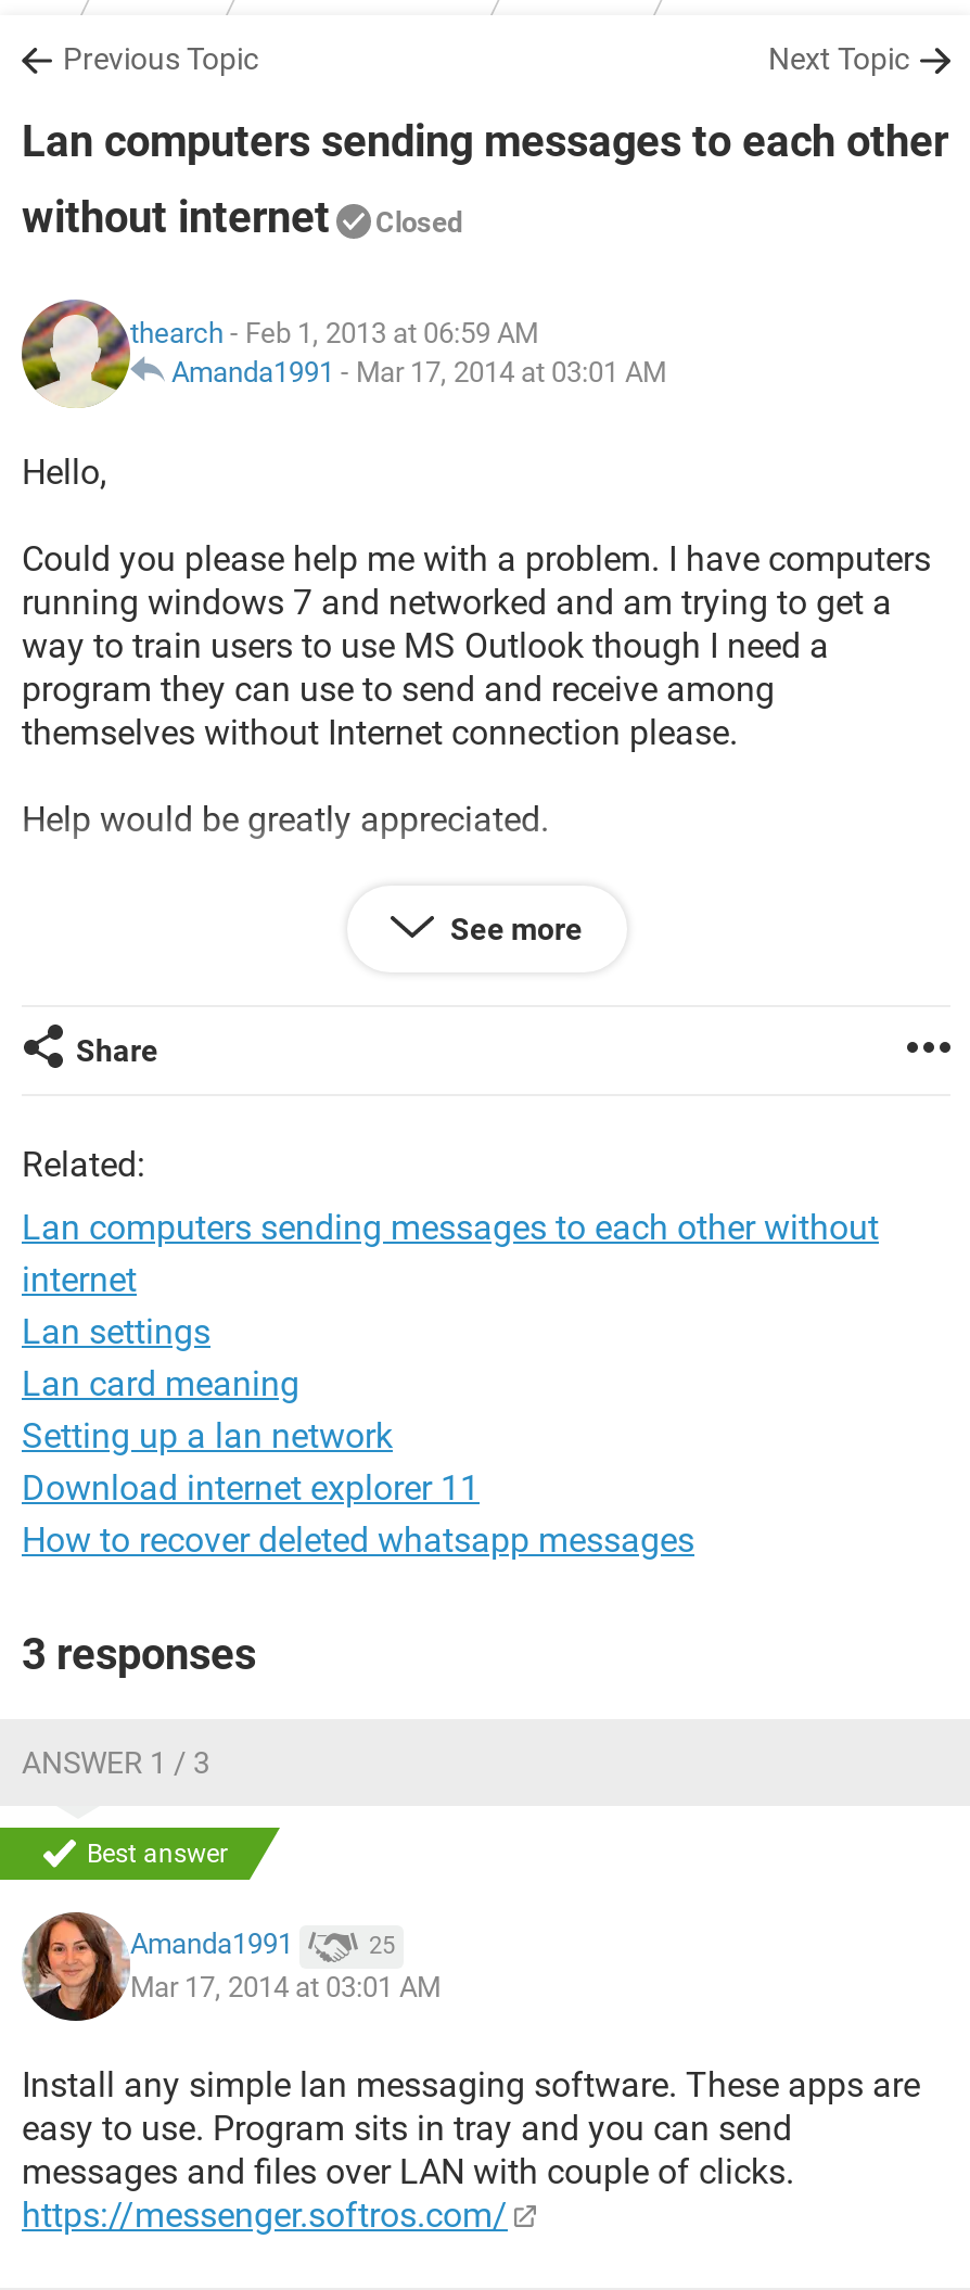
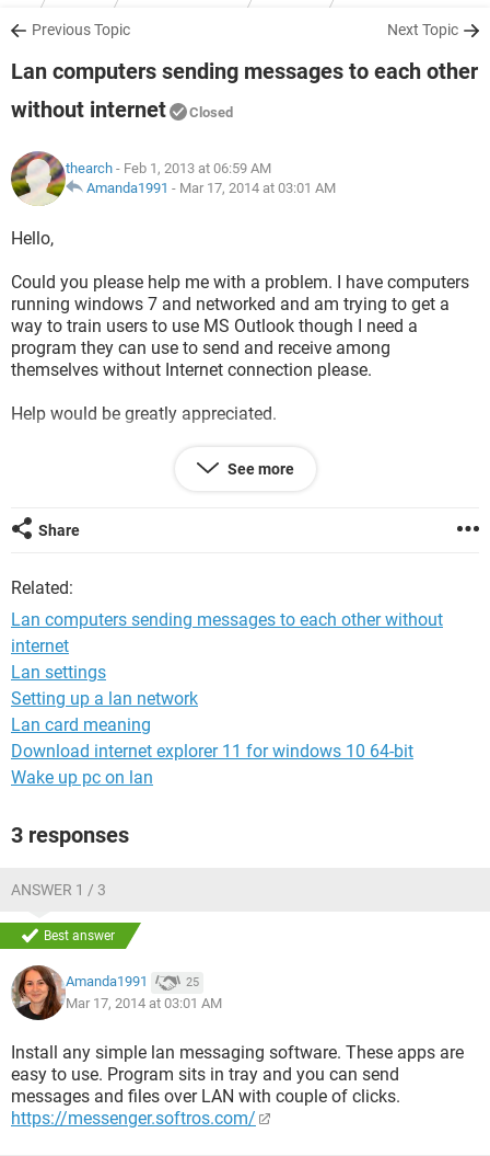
moved [22,1363,299,1404] -> [11,714,151,735]: Lan card meaning
moved [22,1415,393,1456] -> [11,688,198,709]: Setting up a lan network
[22,1467,694,1561] Download internet explorer 11 | How to recover deleted whatsapp messages -> [11,741,413,788] Download internet explorer 11 for windows 10 64-bit | Wake up pc on lan

